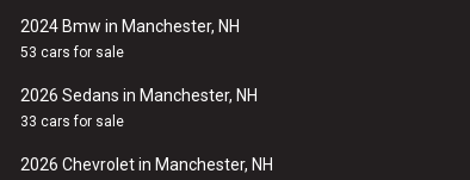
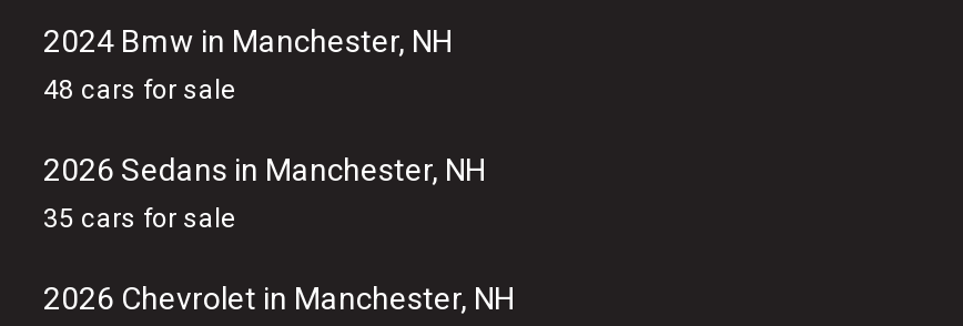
[20,44,124,61] 53 cars for sale -> [43,74,236,105] 48 cars for sale
[20,113,124,130] 33 cars for sale -> [43,203,236,234] 35 cars for sale

